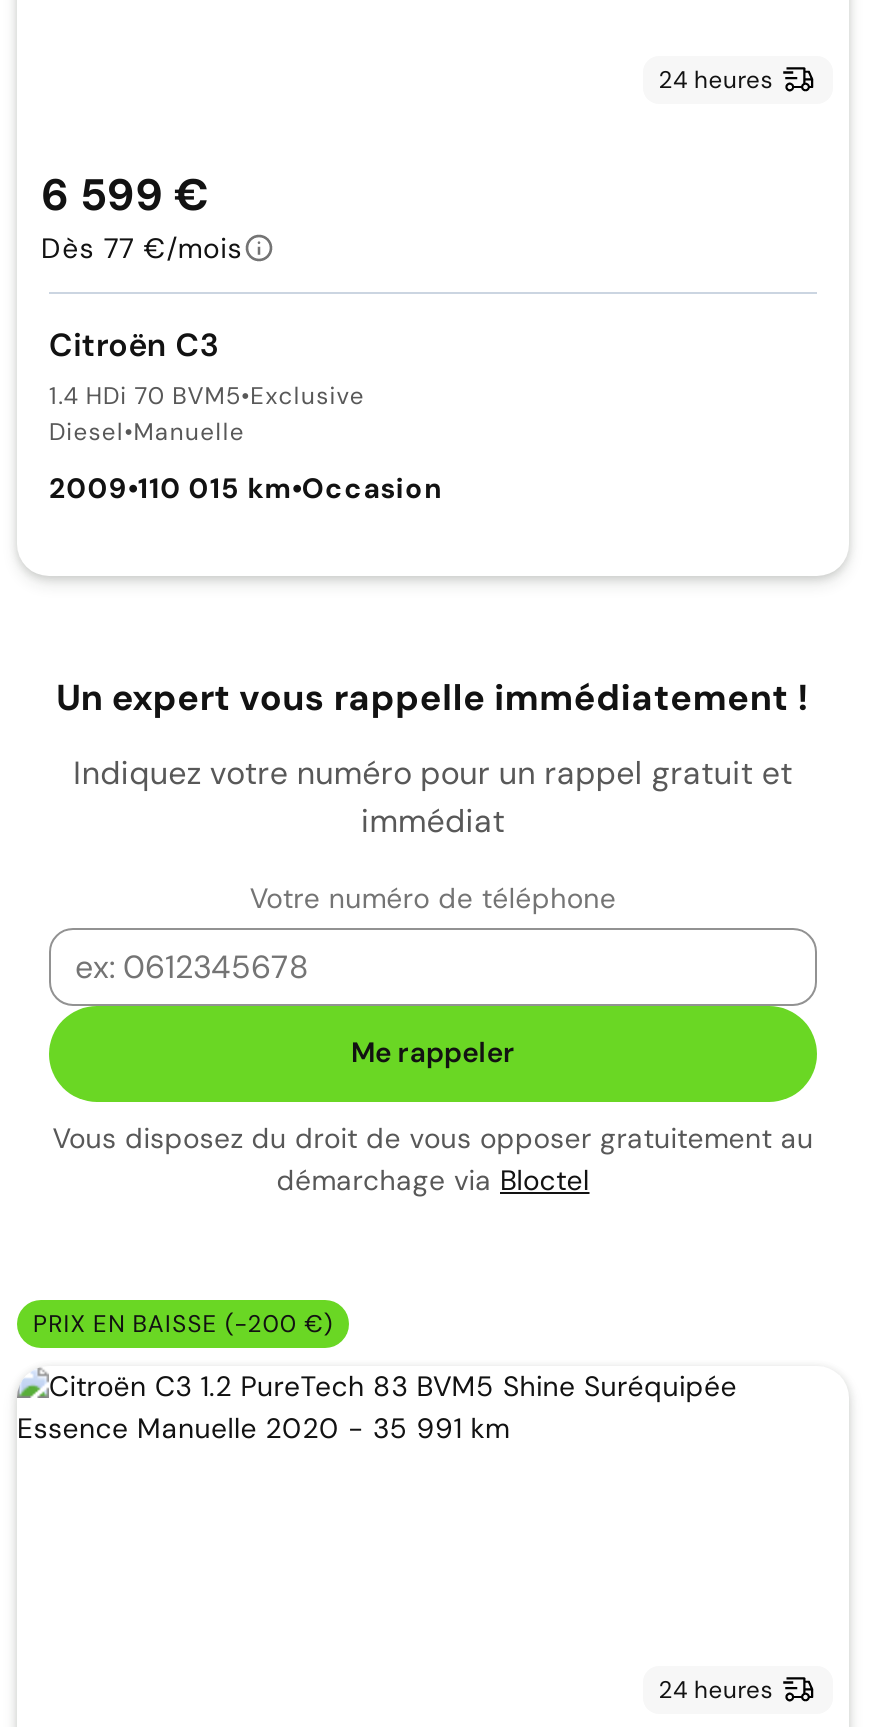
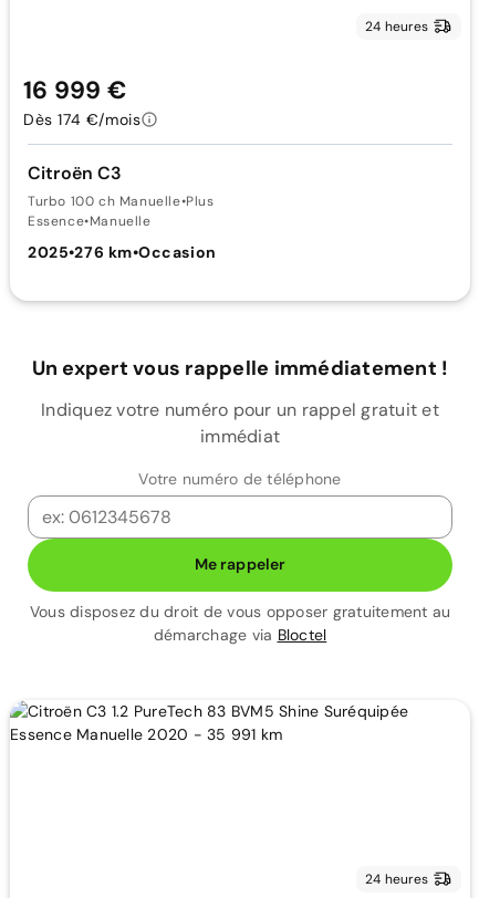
[41,166,243,266] 6 599 € | Dès 77 €/mois -> [23,74,141,129] 16 999 € | Dès 174 €/mois
[49,380,365,448] 1.4 HDi 70 BVM5•Exclusive | Diesel•Manuelle -> [28,192,214,230] Turbo 100 ch Manuelle•Plus | Essence•Manuelle
[49,470,443,506] 2009•110 015 km•Occasion -> [28,242,217,262] 2025•276 km•Occasion
[33,1308,333,1340] PRIX EN BAISSE (-200 €) -> none

